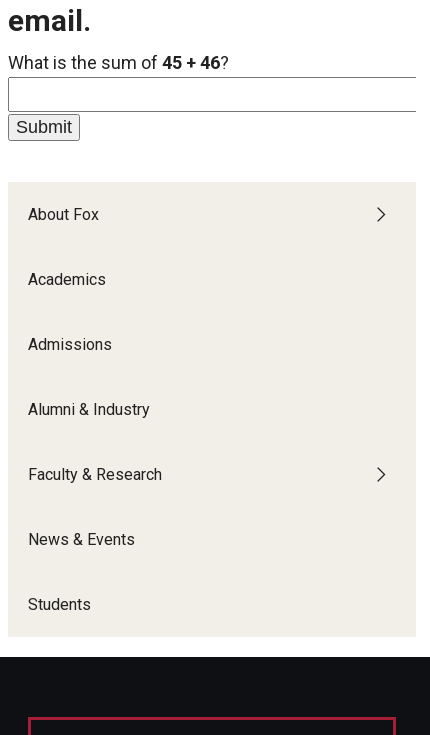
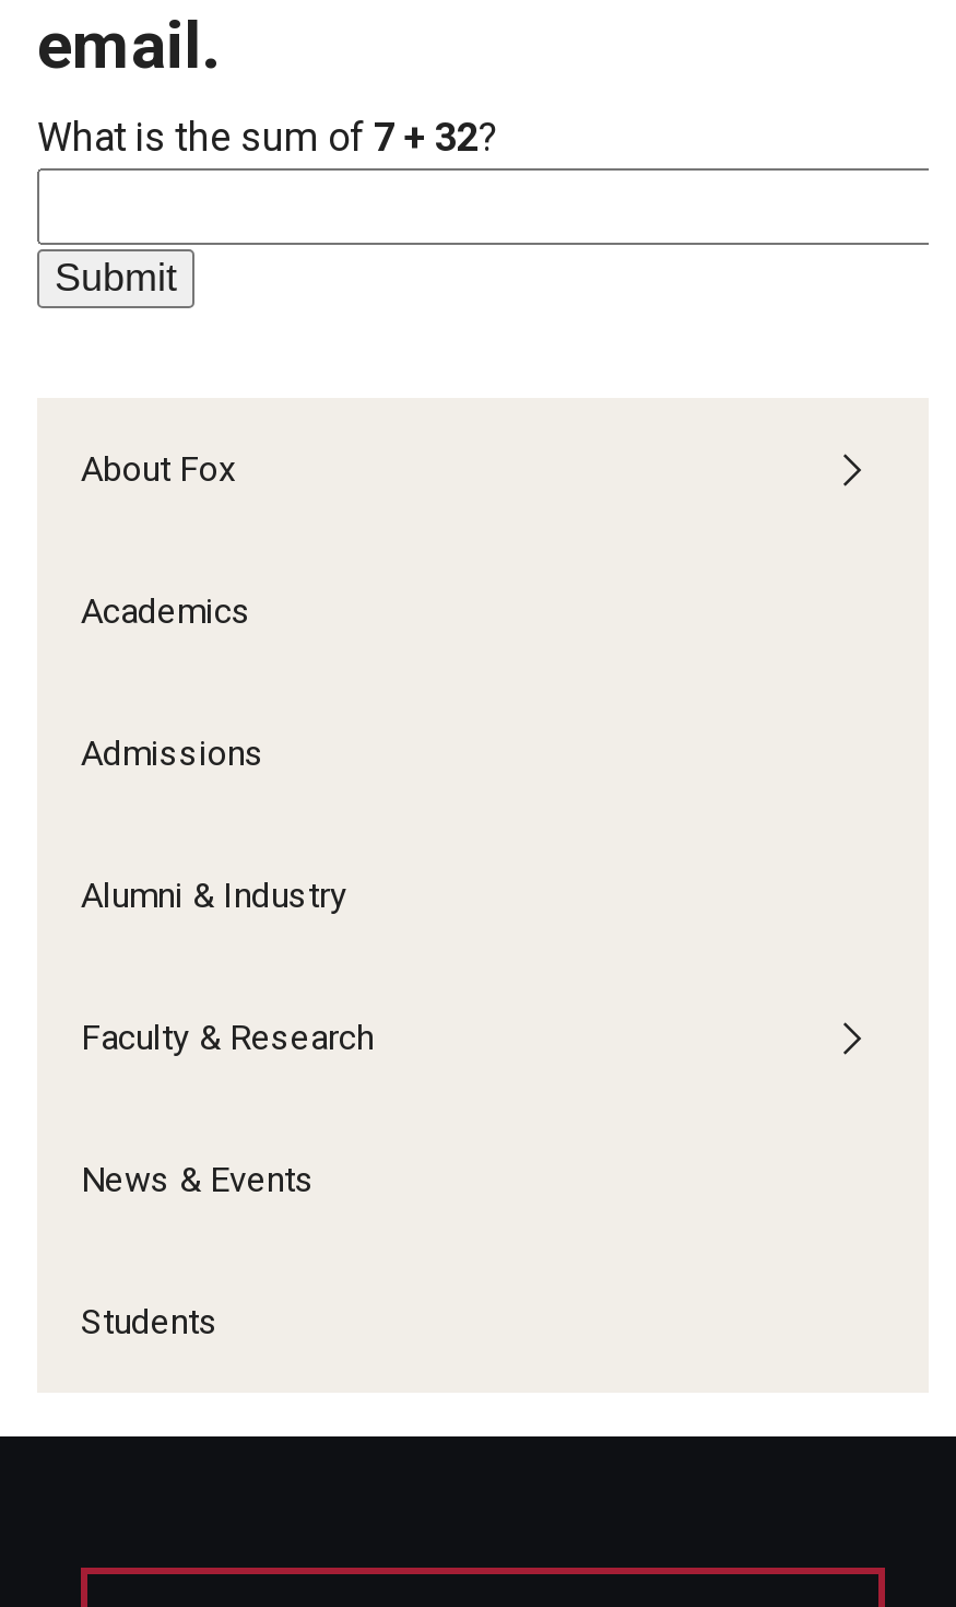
[8,51,229,72] What is the sum of 45 + 46? -> [37,113,498,159] What is the sum of 7 + 32?

